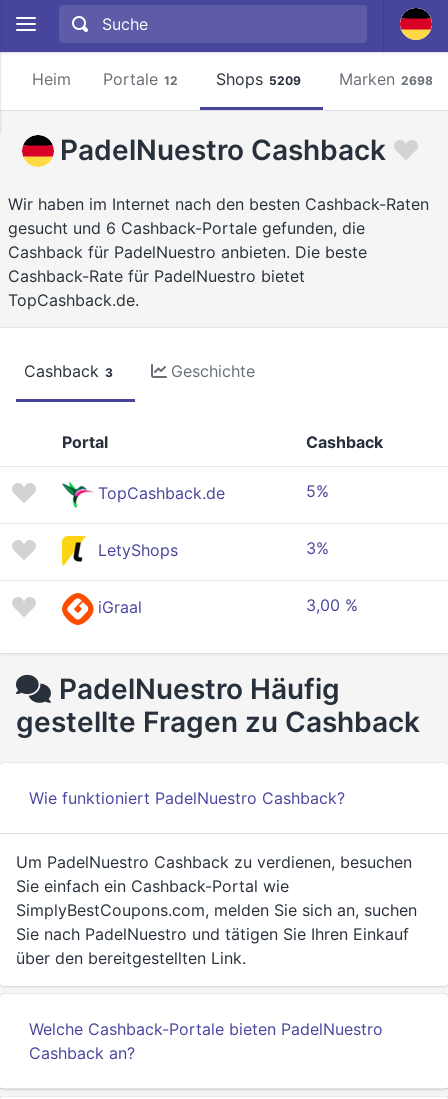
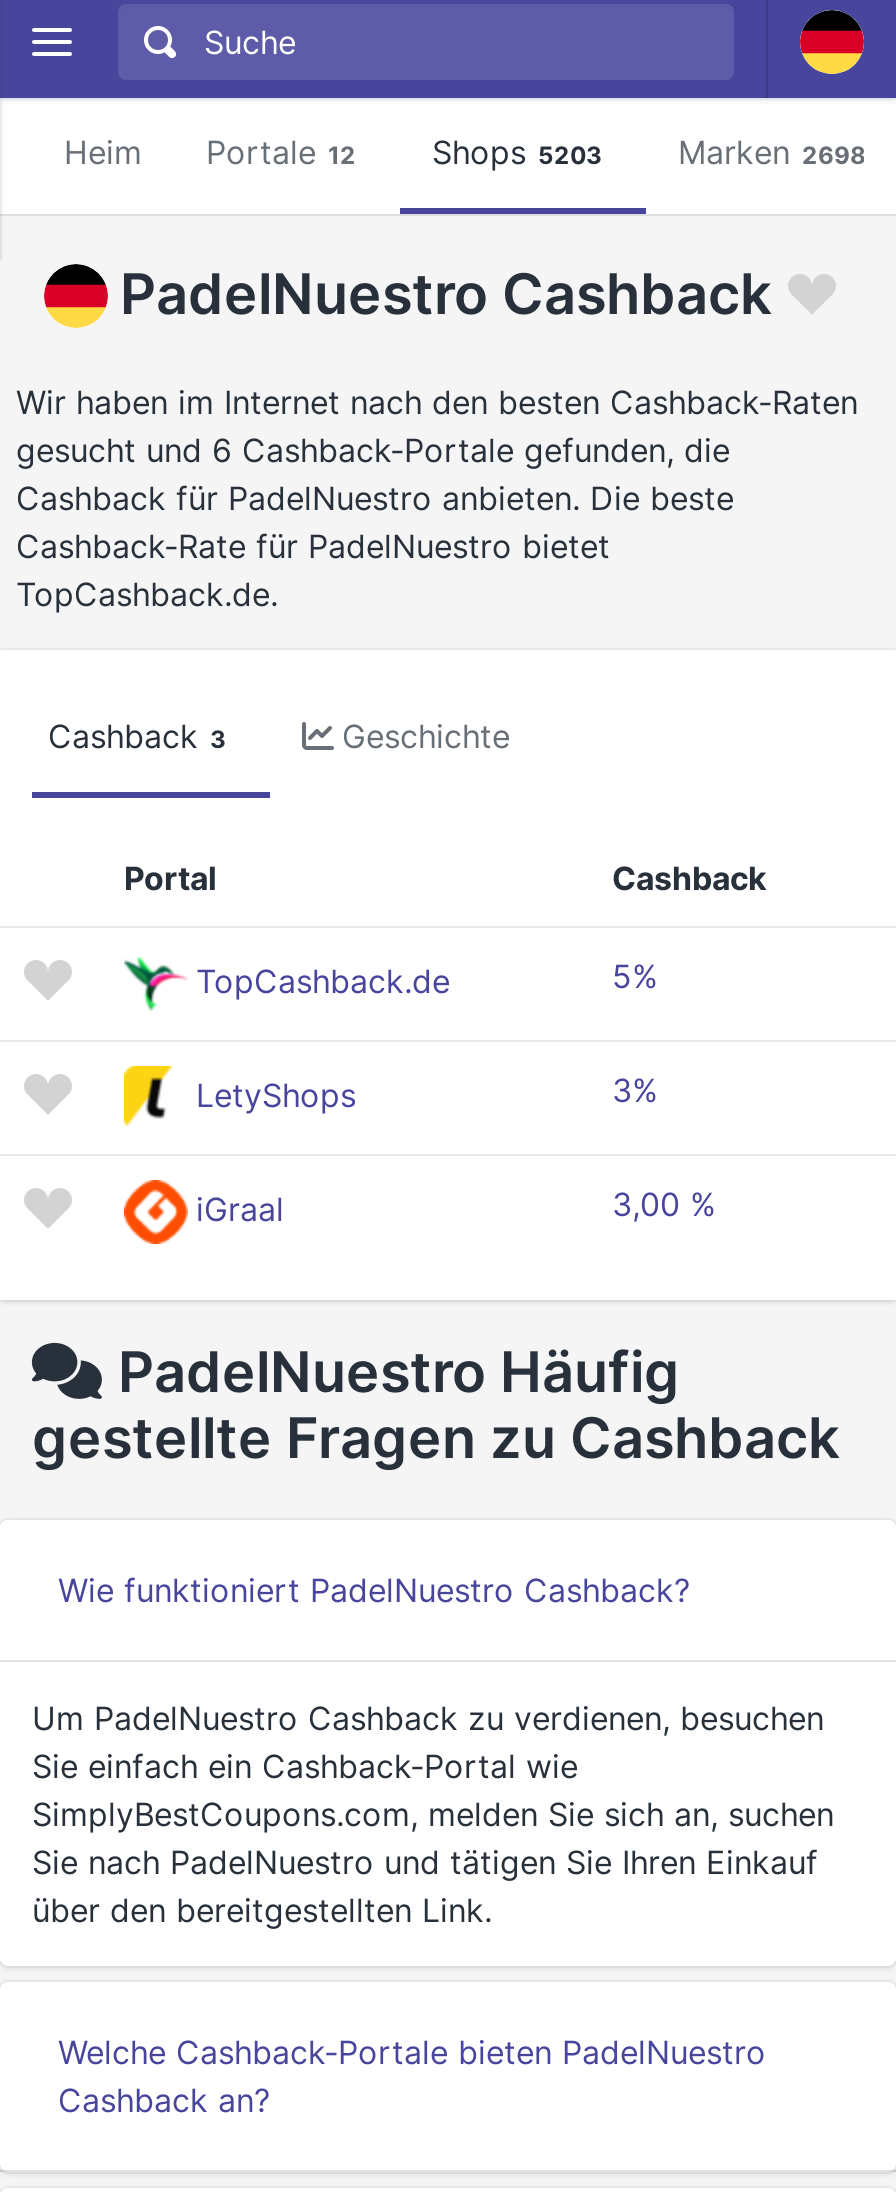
[32,69,433,89] Heim Portale 12 Shops 5209 Marken 2698 -> [64,132,866,172] Heim Portale 12 Shops 5203 Marken 2698

